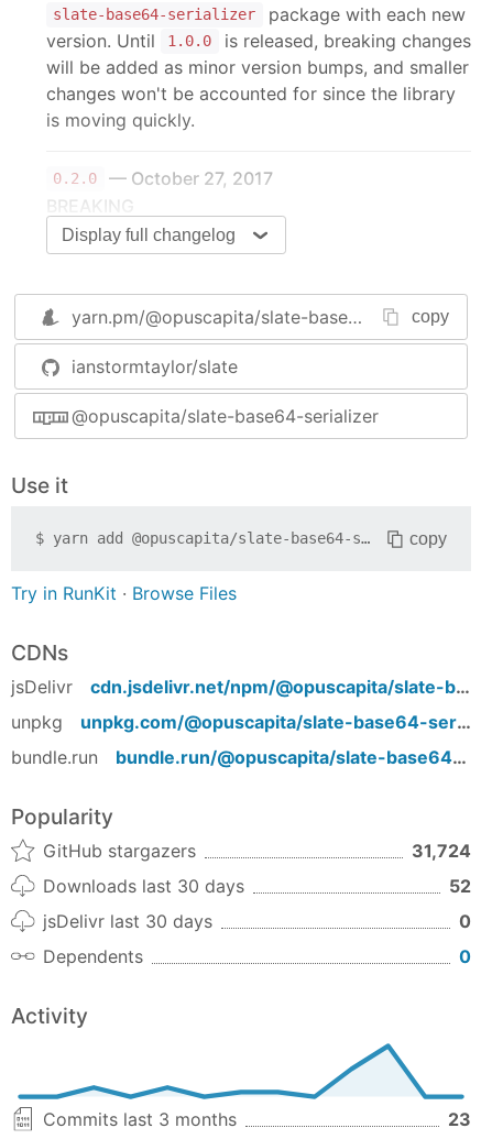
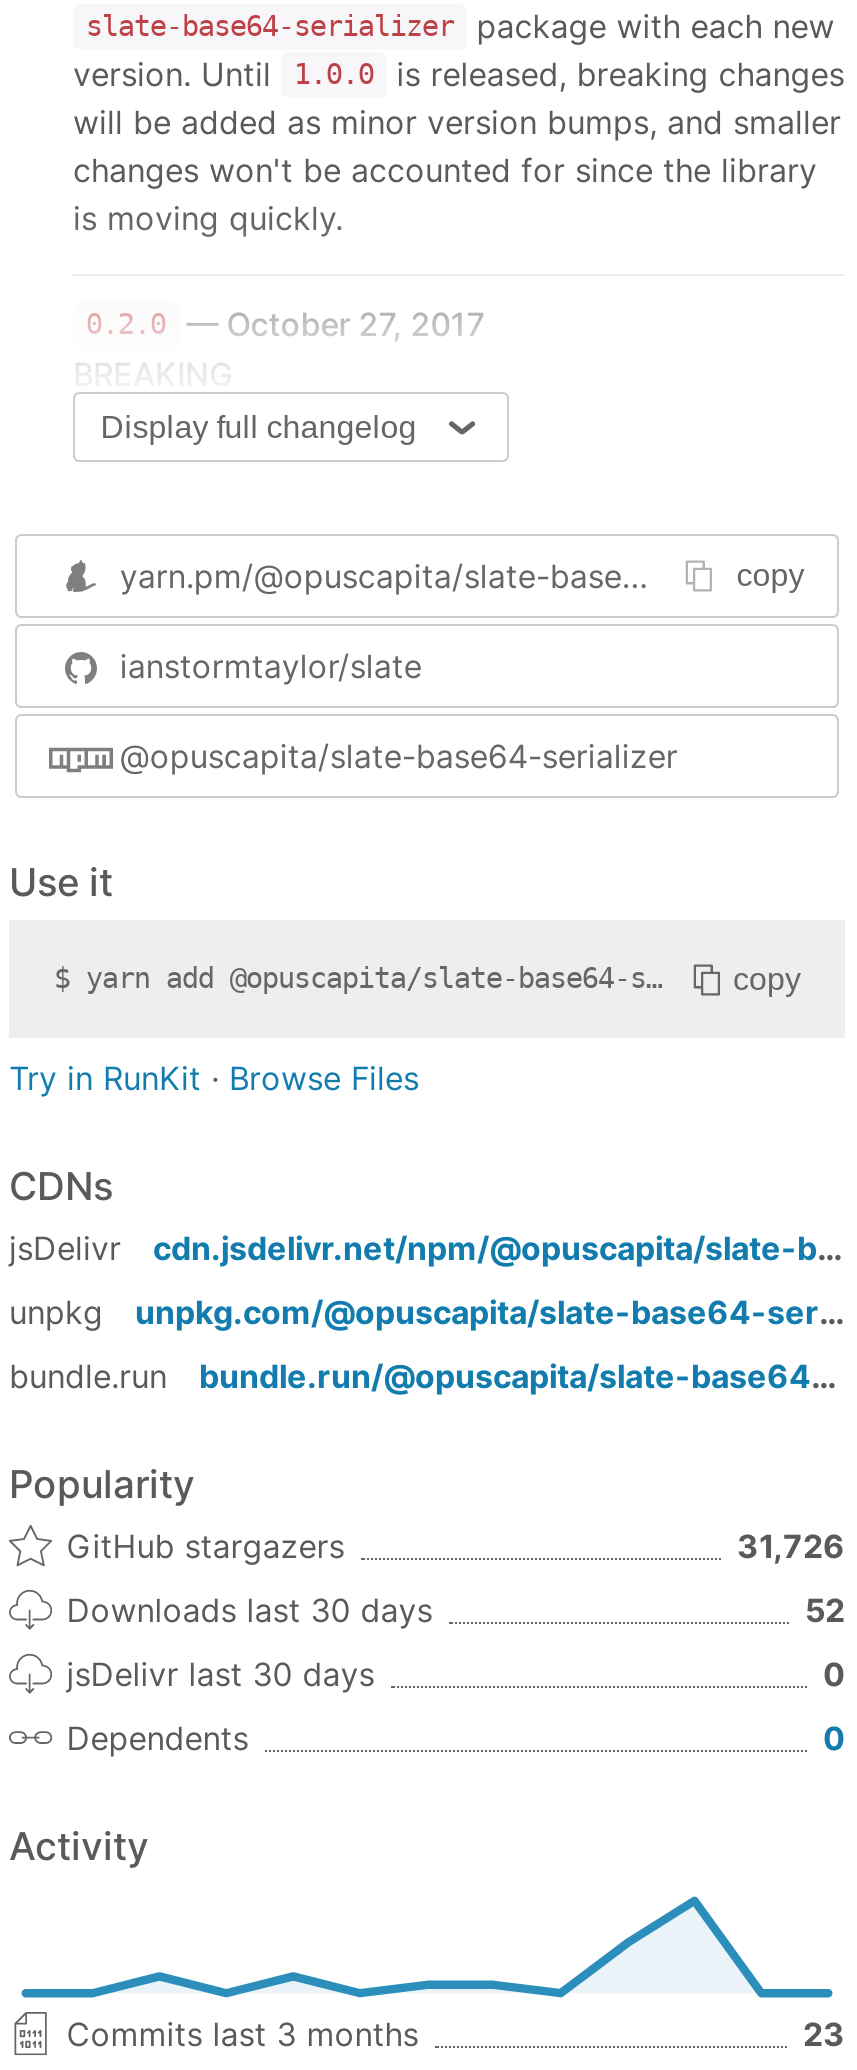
[412,840,471,862] 31,724 -> [737,1527,845,1567] 31,726

